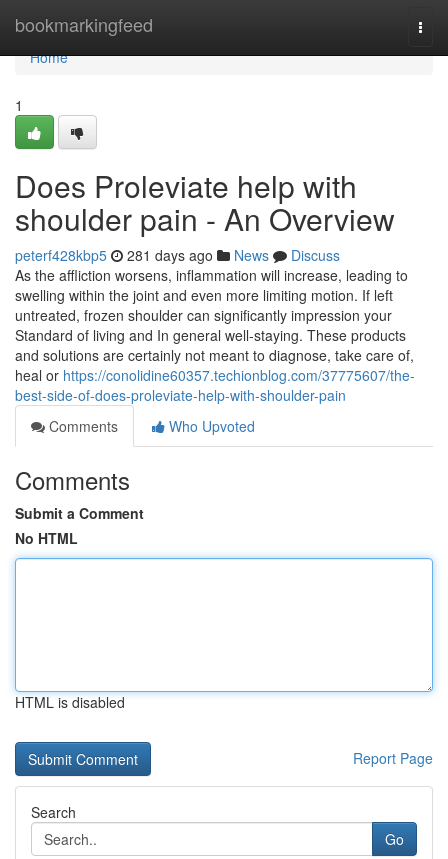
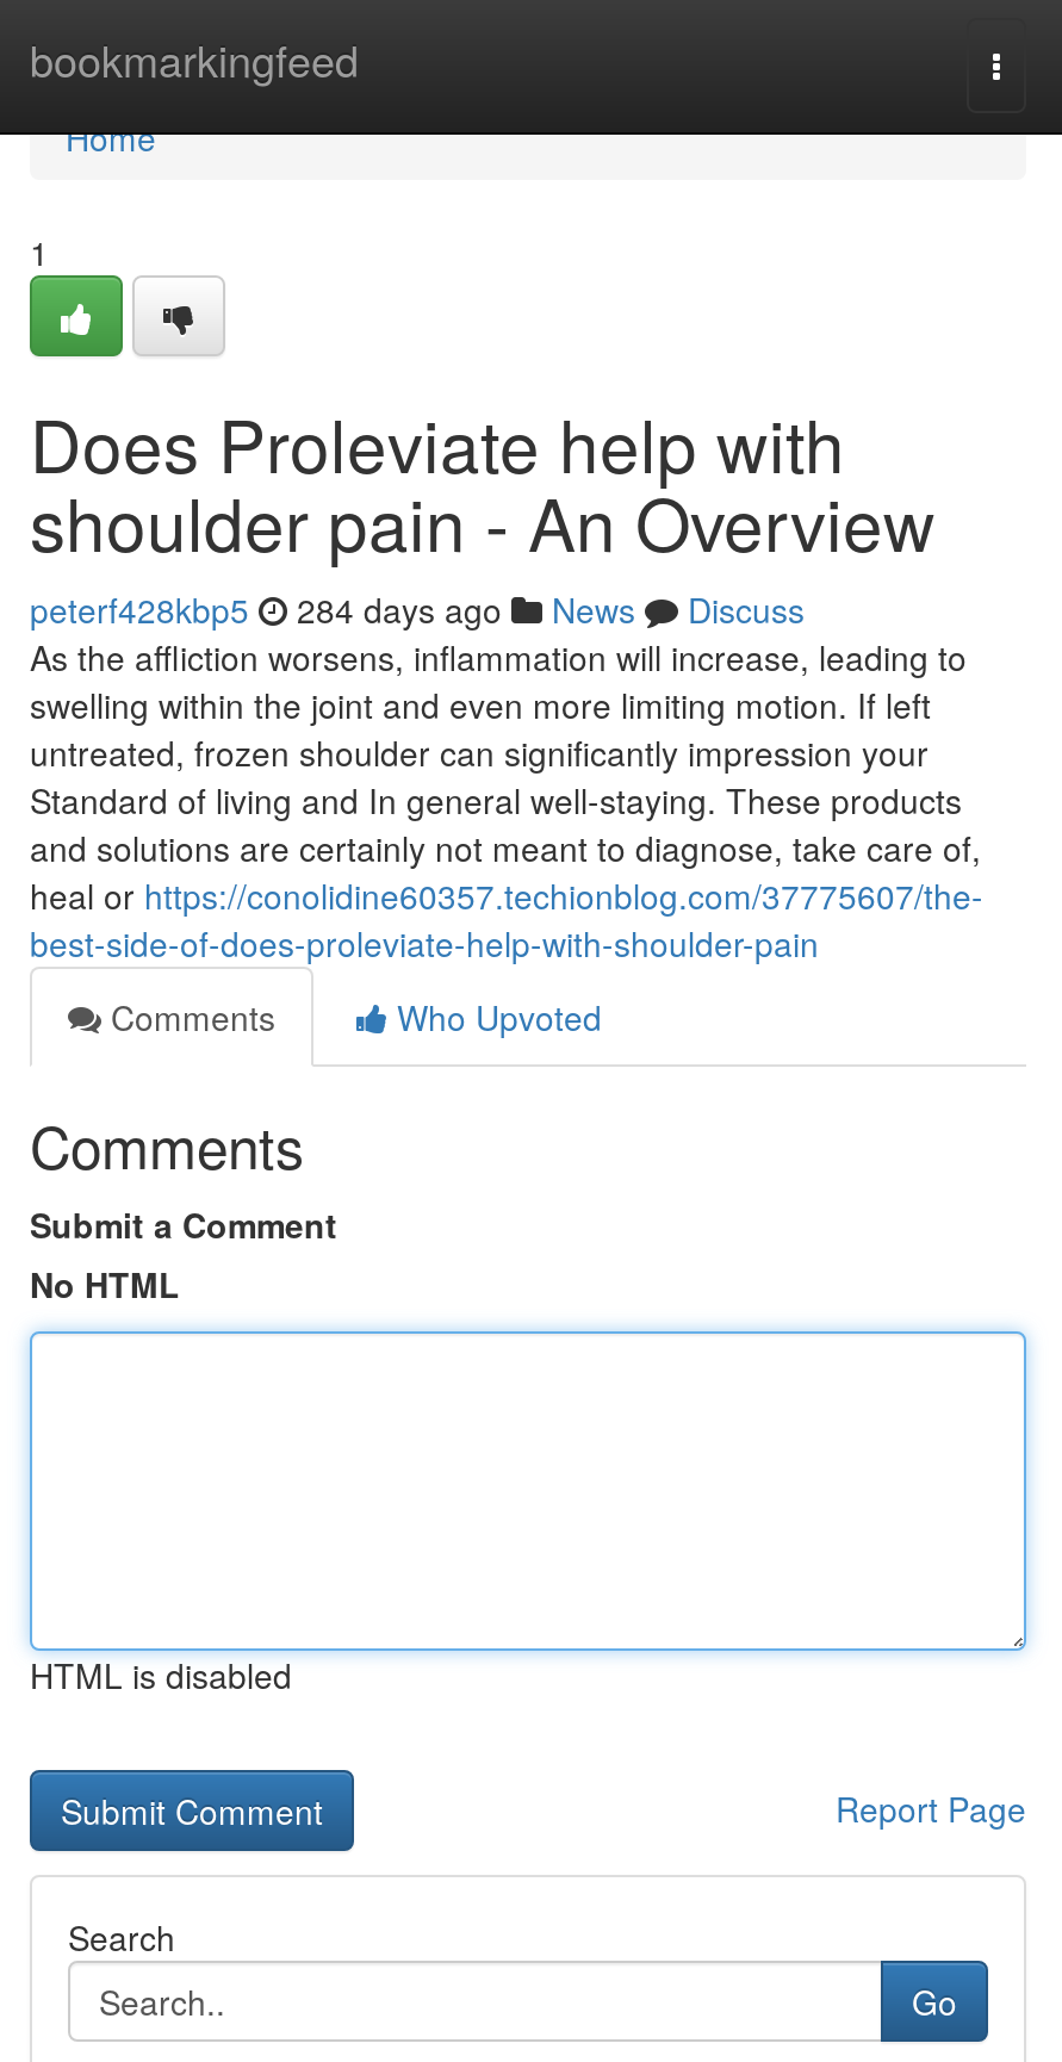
[15,245,340,265] peterf428kbp5 281 days ago News Discuss -> [30,585,805,633] peterf428kbp5 284 days ago News Discuss

